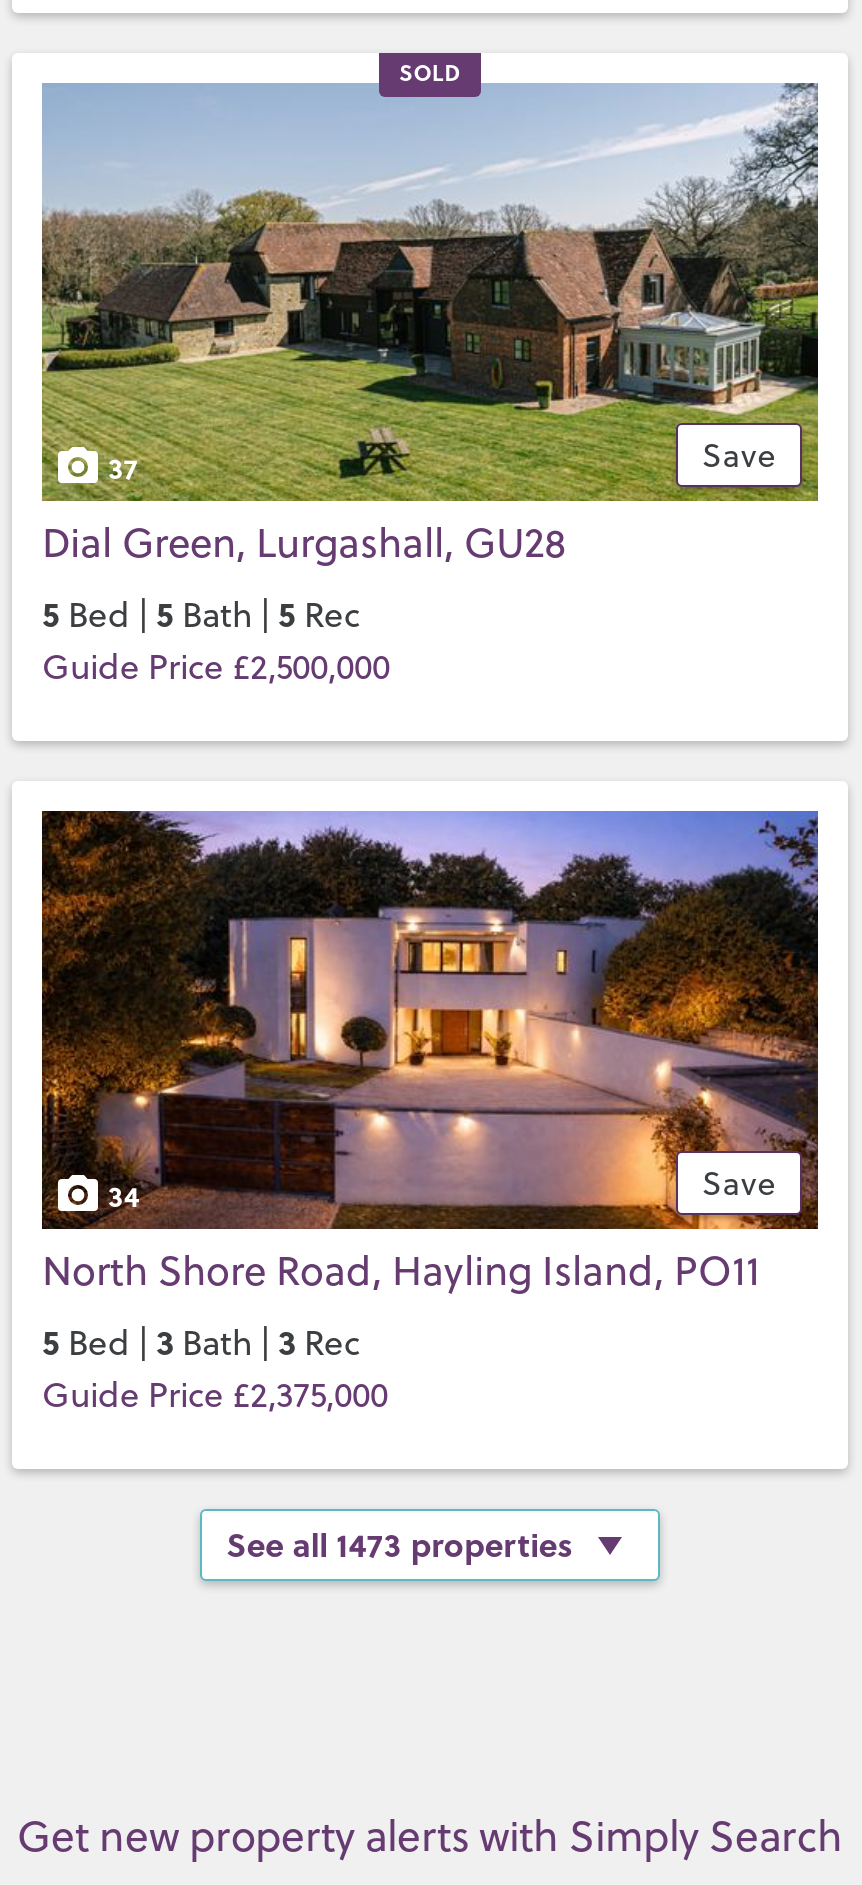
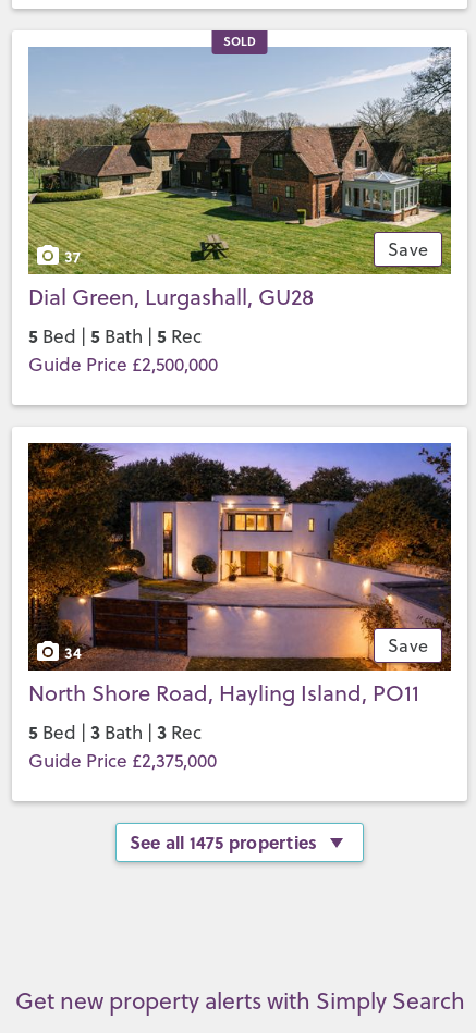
[226,1521,574,1567] See all 1473 properties -> [129,830,317,855] See all 1475 properties

